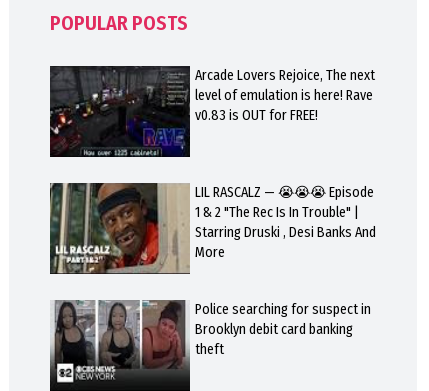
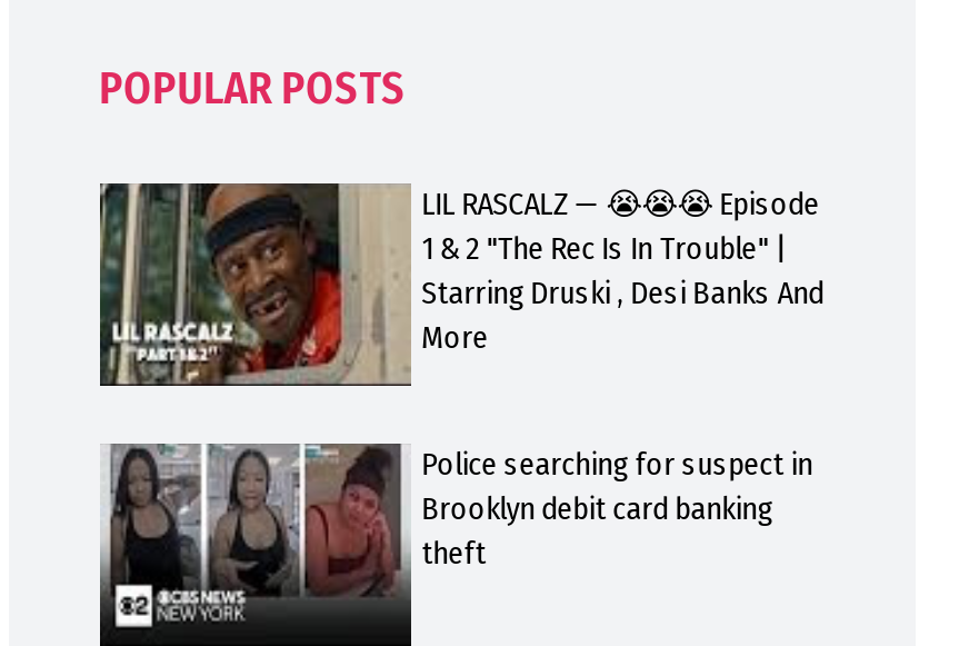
[50,65,375,157] [image] | Arcade Lovers Rejoice, The next | level of emulation is here! Rave | v0.83 is OUT for FREE! -> none

